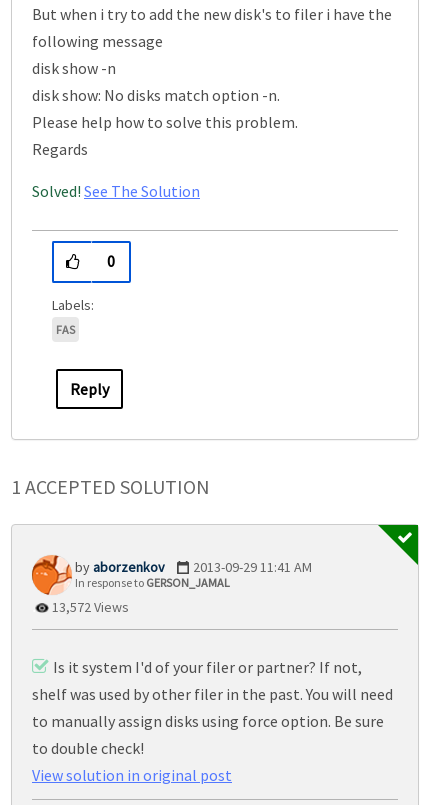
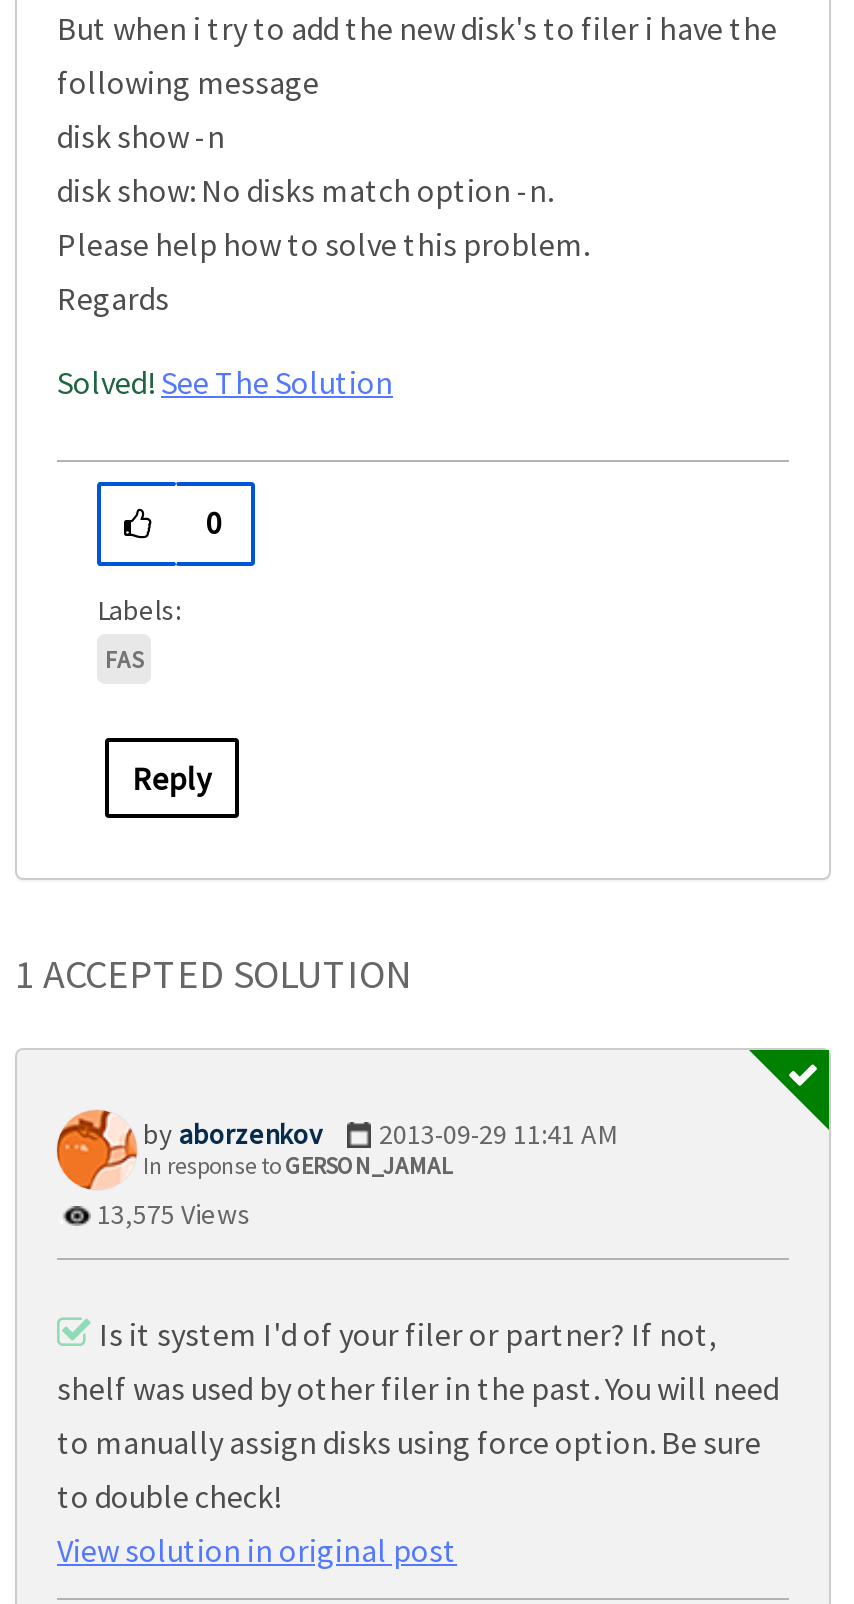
[49,598,129,616] 13,572 Views -> [91,1196,251,1232] 13,575 Views

